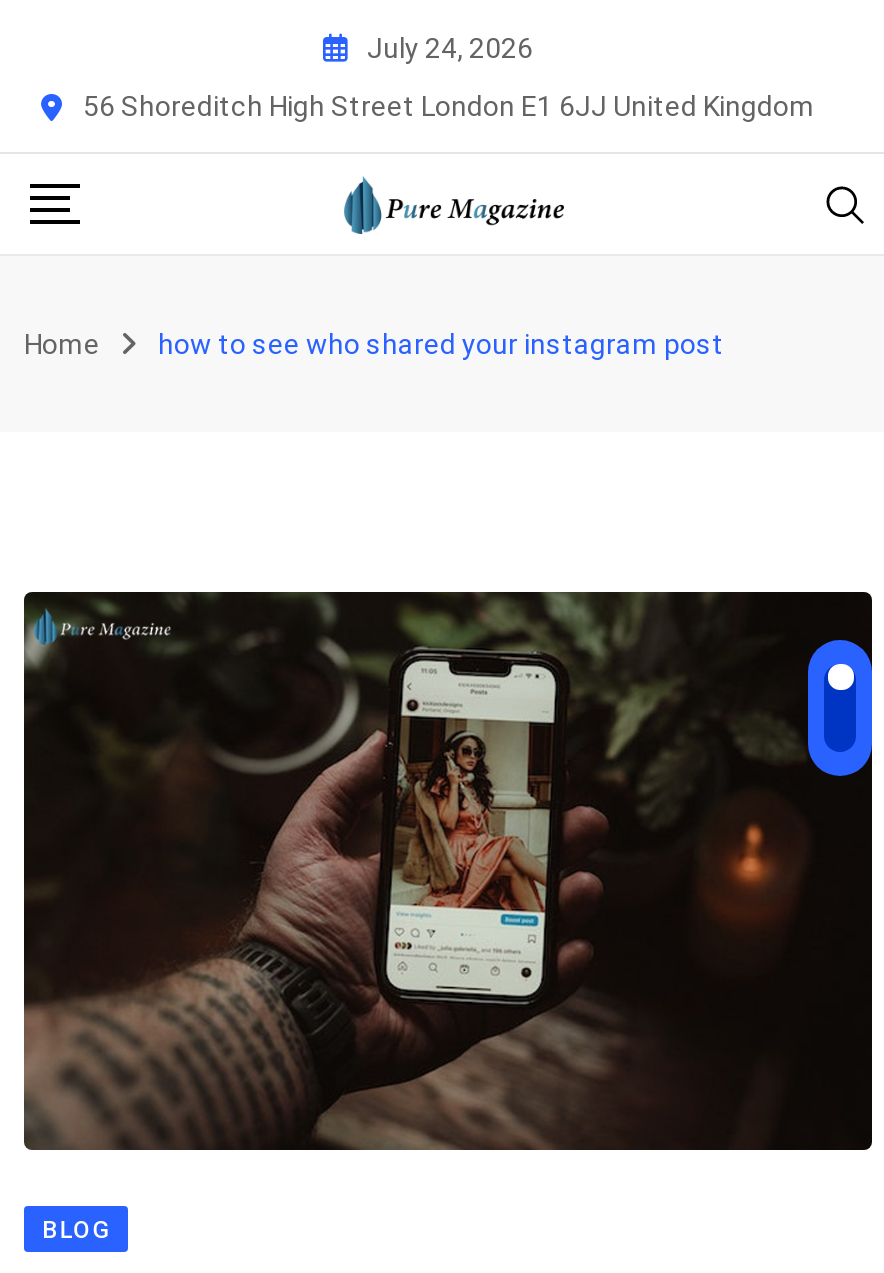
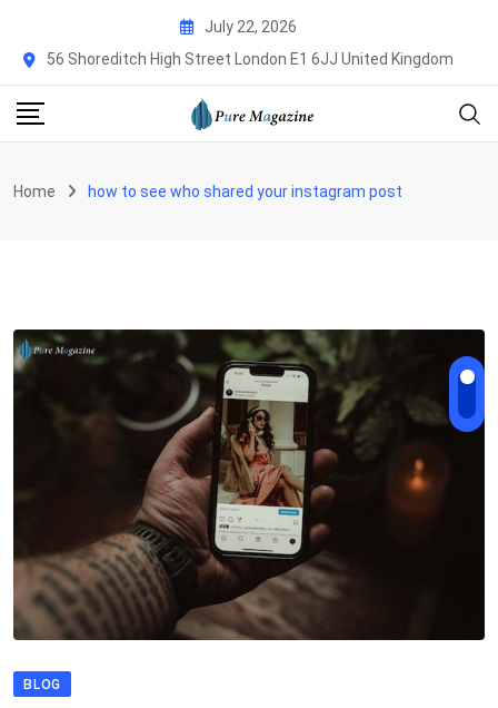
[367,31,533,63] July 24, 2026 -> [204,17,296,35] July 22, 2026

